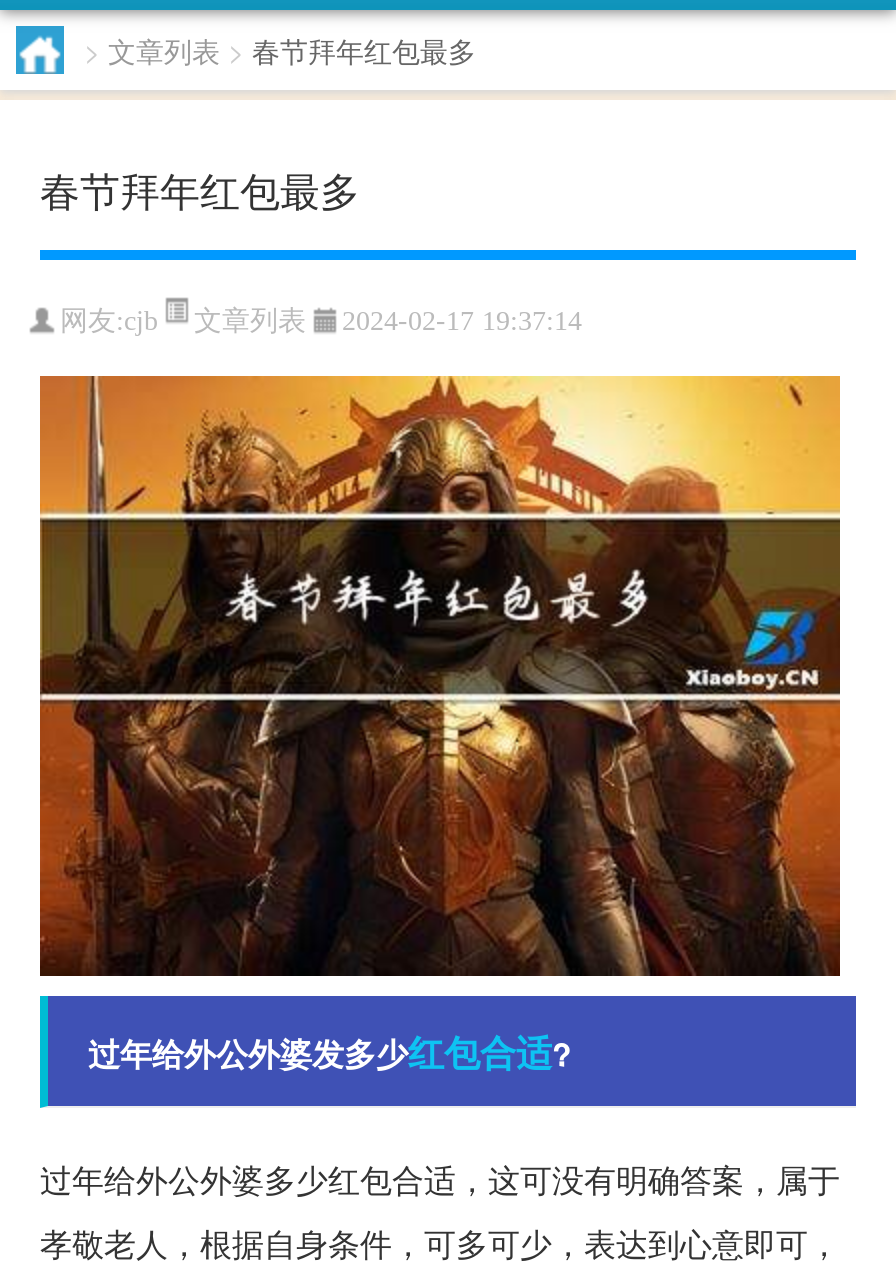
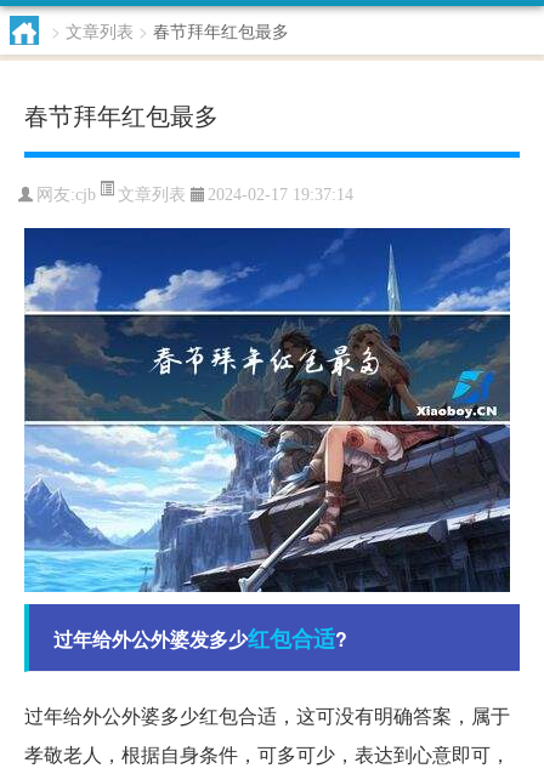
[38,374,842,978] [image] -> [23,227,511,593] [image]

